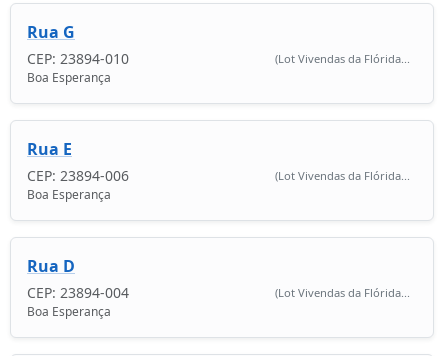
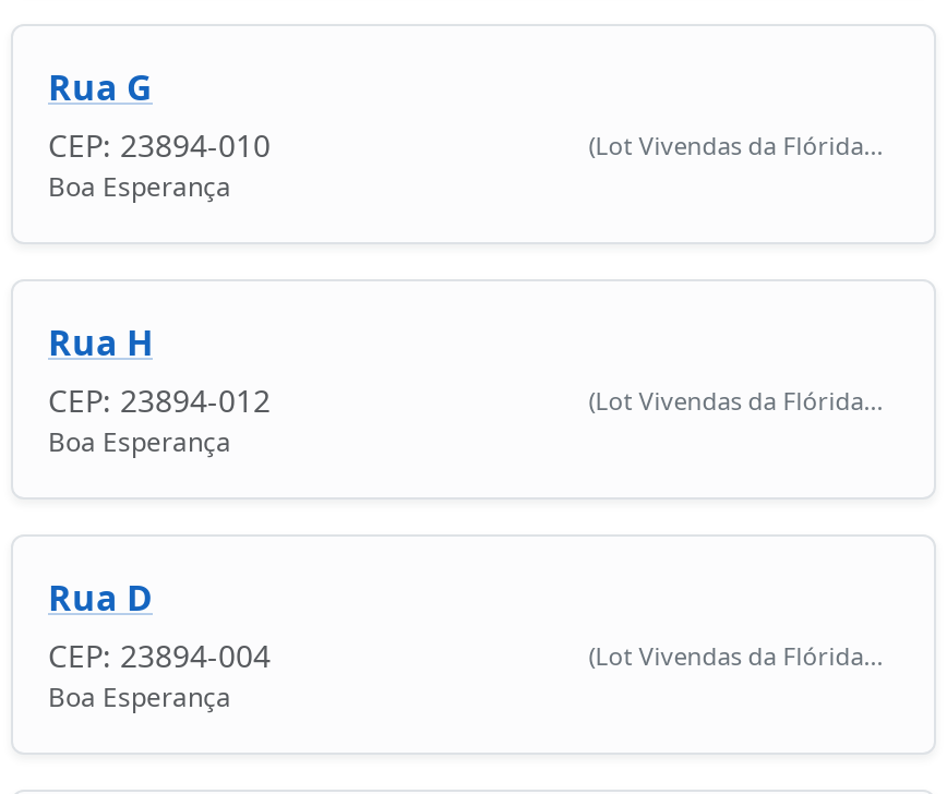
[27,138,72,160] Rua E -> [48,318,153,366] Rua H
[27,166,129,185] CEP: 23894-006 -> [48,379,271,420] CEP: 23894-012

